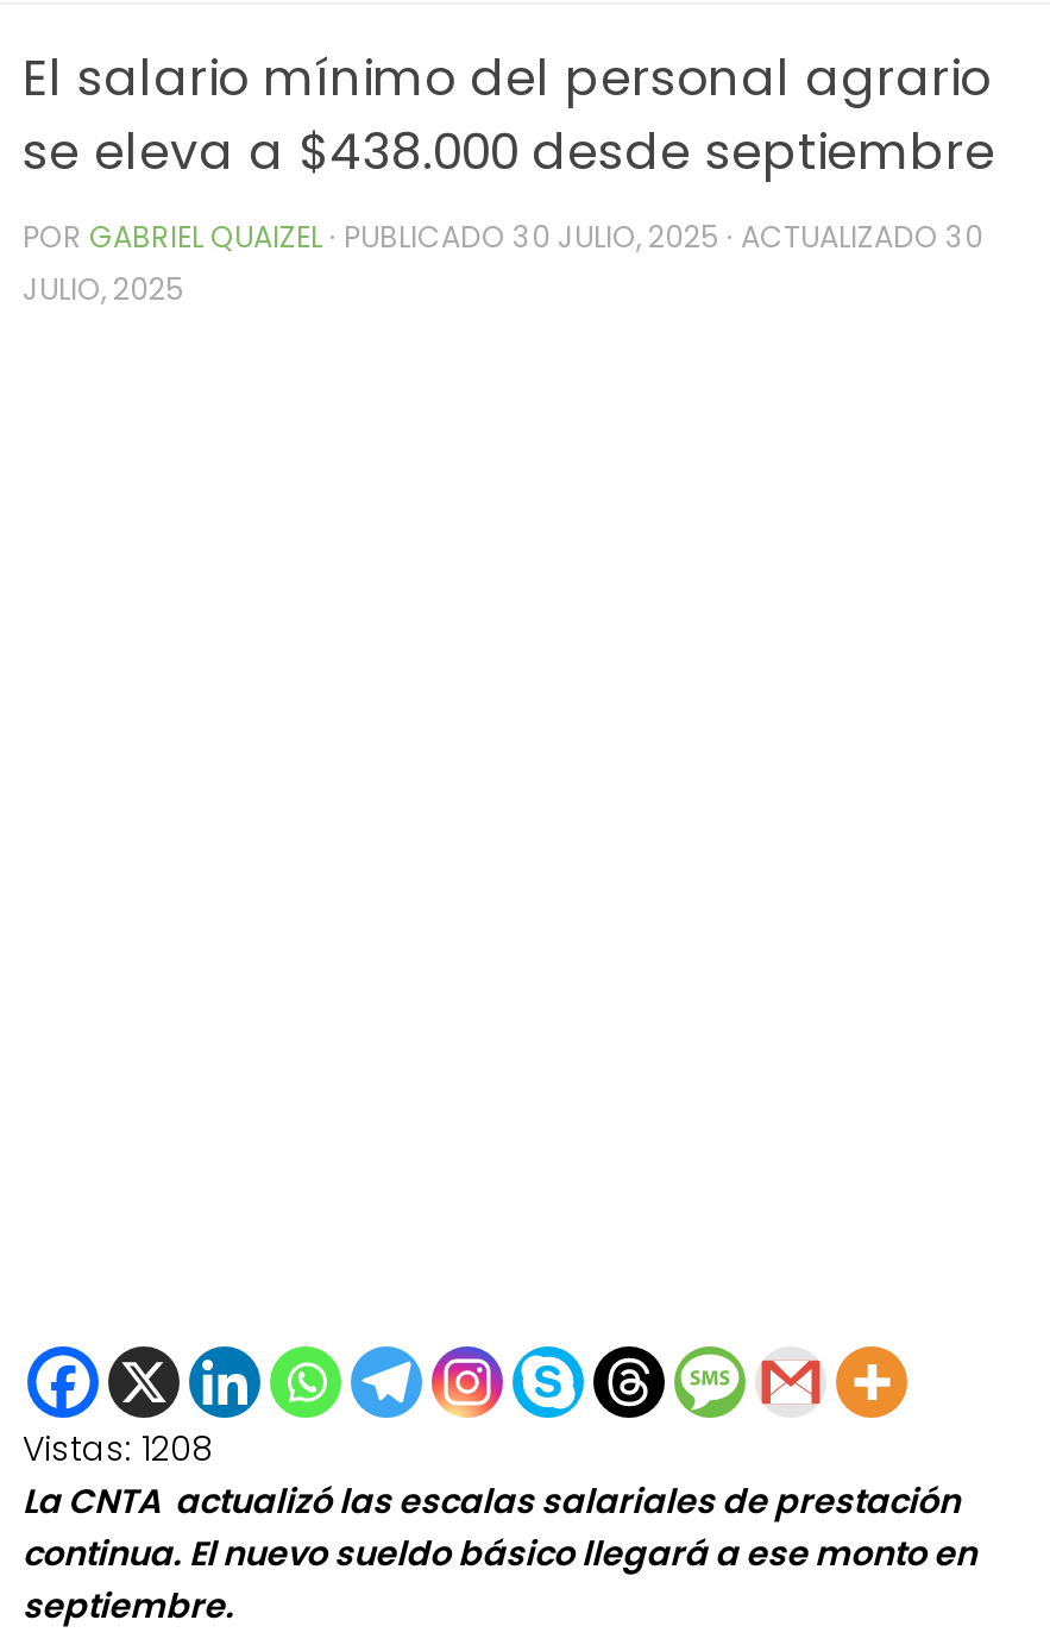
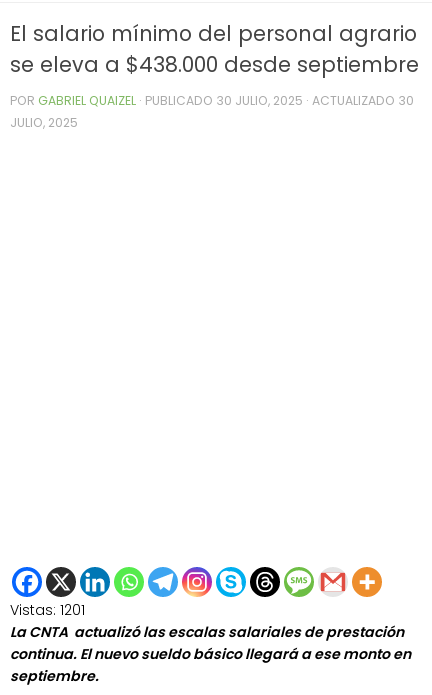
[23,1425,213,1473] Vistas: 1208 -> [10,600,85,620] Vistas: 1201

